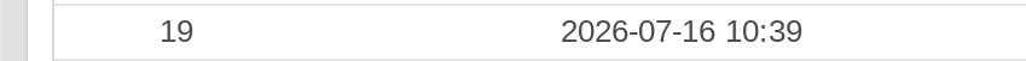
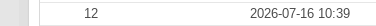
[160,13,193,49] 19 -> [83,6,97,21] 12

